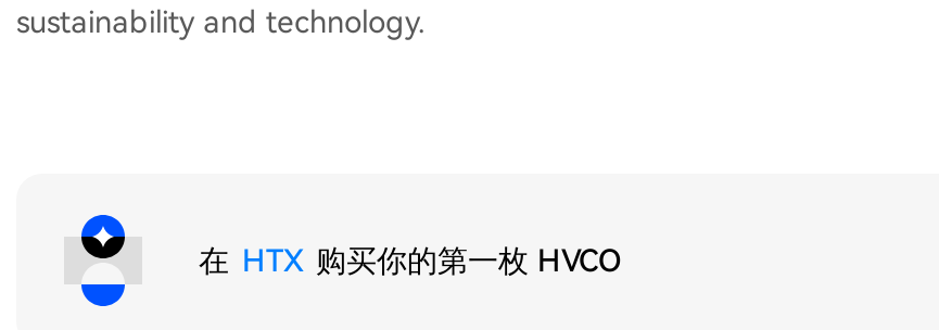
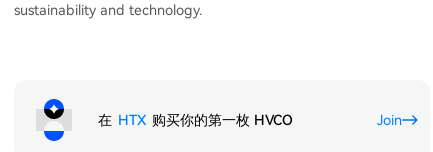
none -> [377,112,402,128] Join

